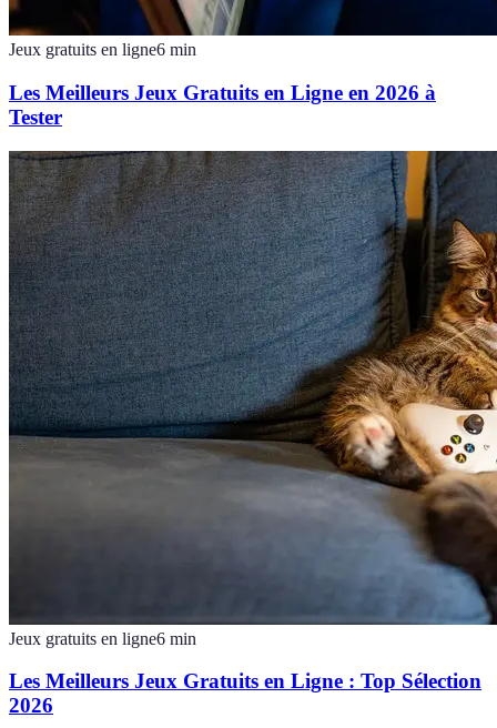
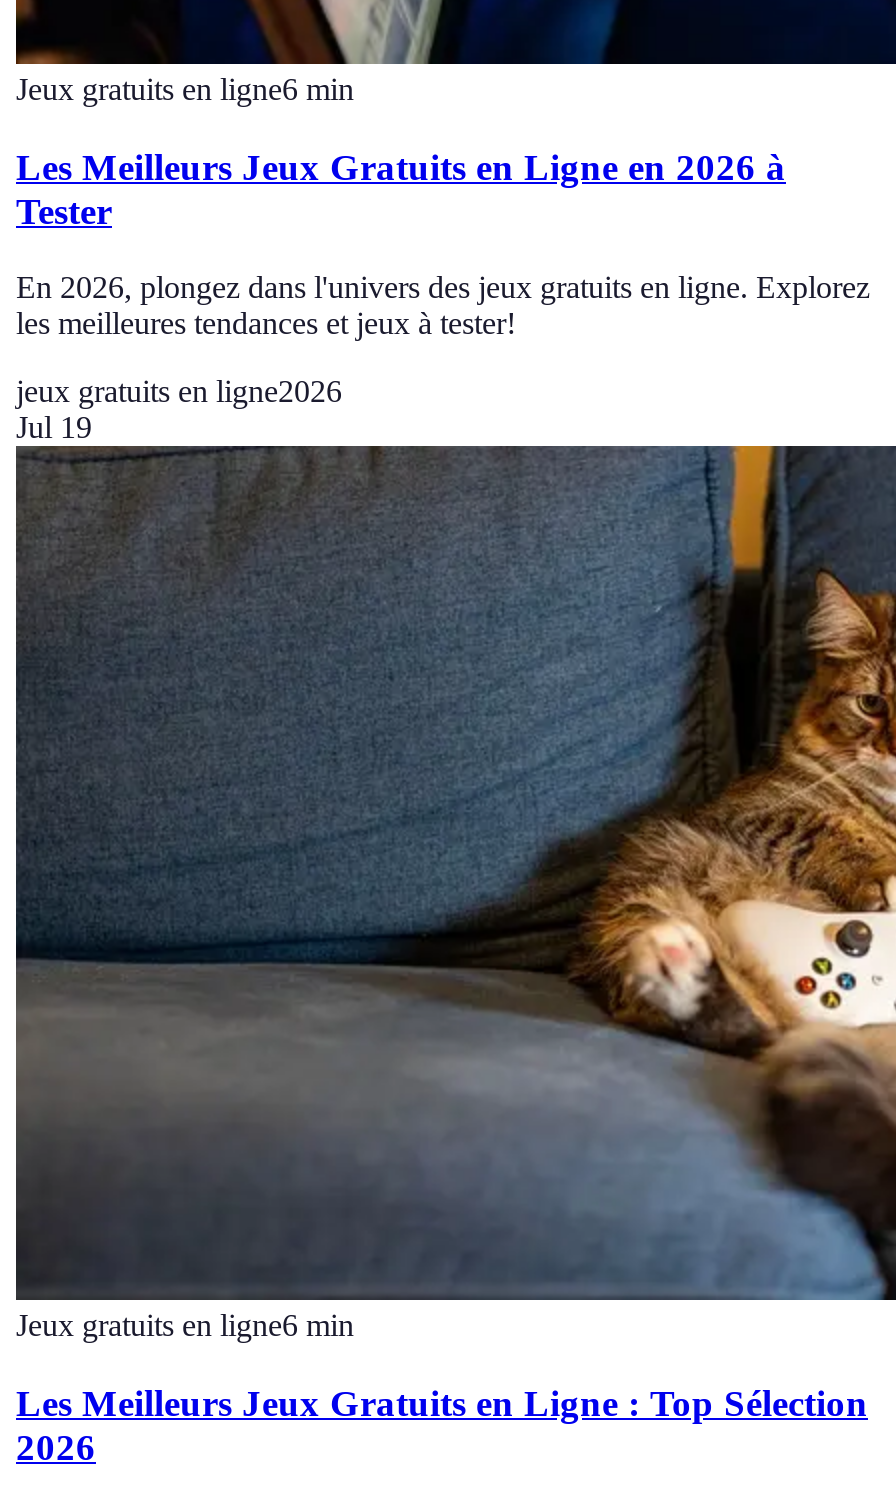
none -> [16,271,870,445] En 2026, plongez dans l'univers des jeux gratuits en ligne. Explorez | les meilleures tendances et jeux à tester! | jeux gratuits en ligne2026 | Jul 19

